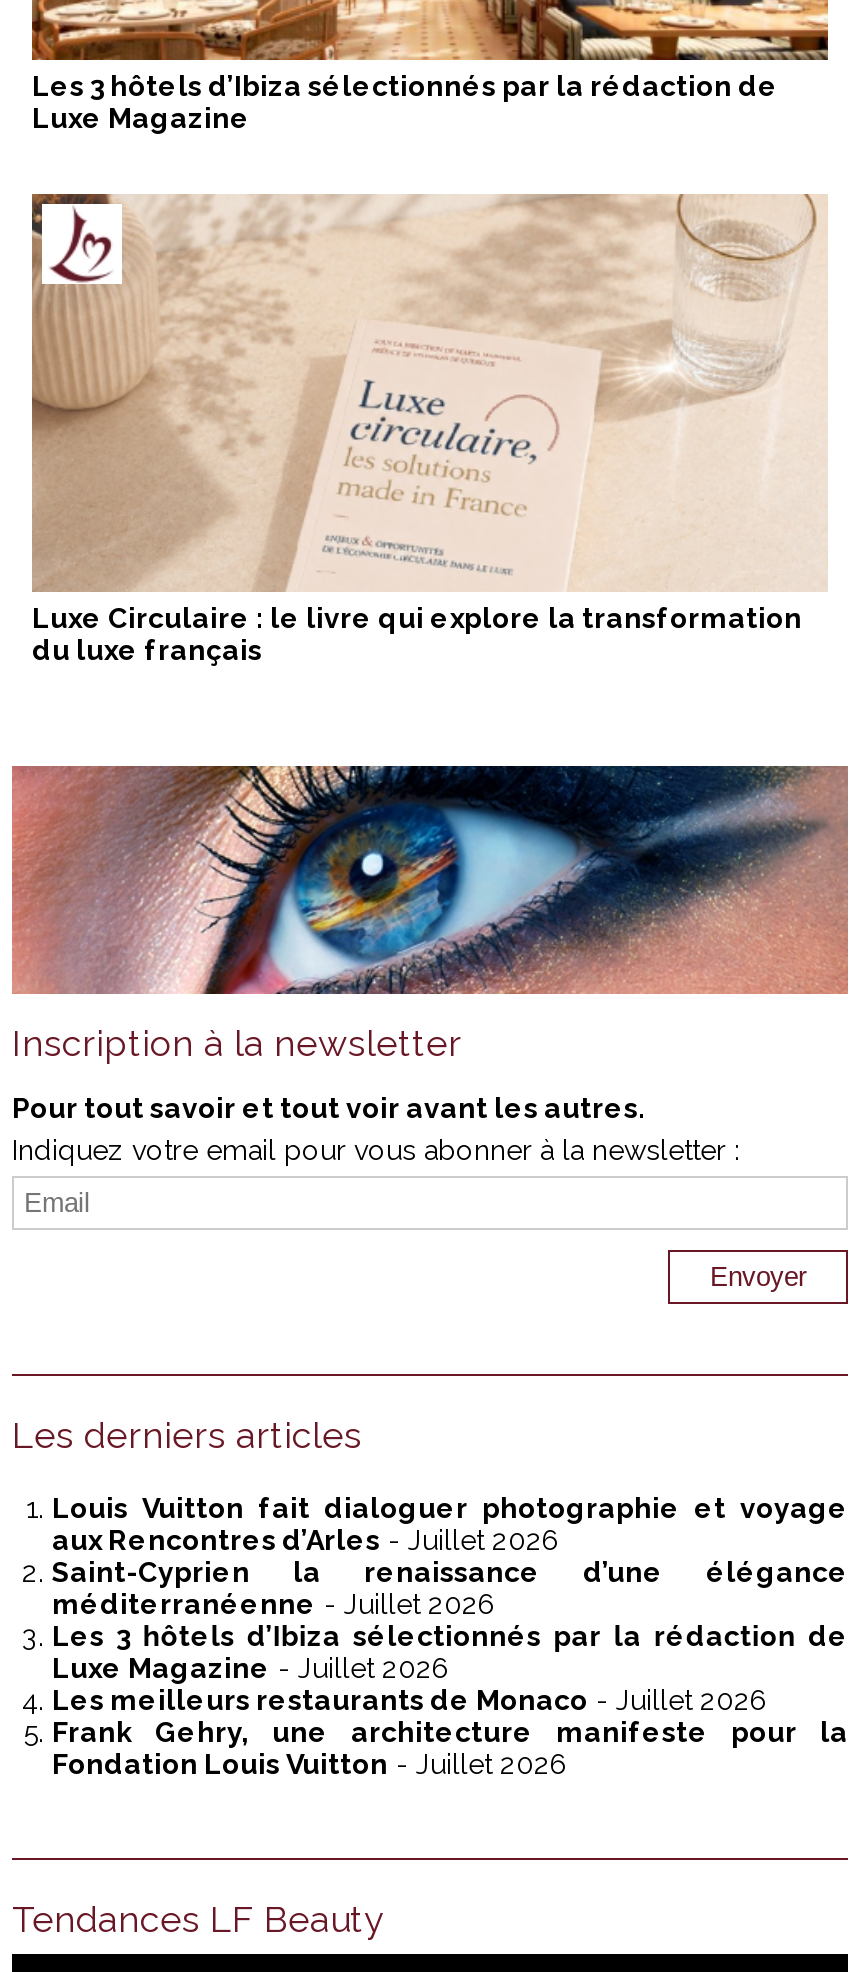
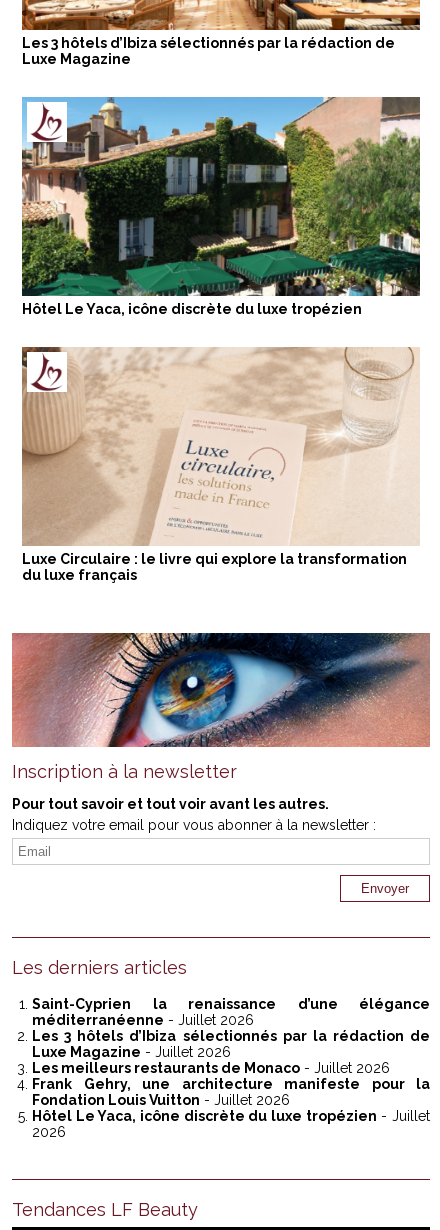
none -> [21,96,421,317] [image] | Hôtel Le Yaca, icône discrète du luxe tropézien
[52,1492,848,1556] Louis Vuitton fait dialoguer photographie et voyage | aux Rencontres d’Arles - Juillet 2026 -> none
none -> [32,1108,430,1140] Hôtel Le Yaca, icône discrète du luxe tropézien - Juillet | 2026

